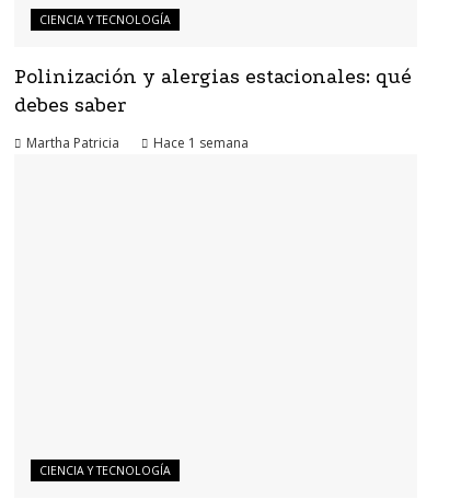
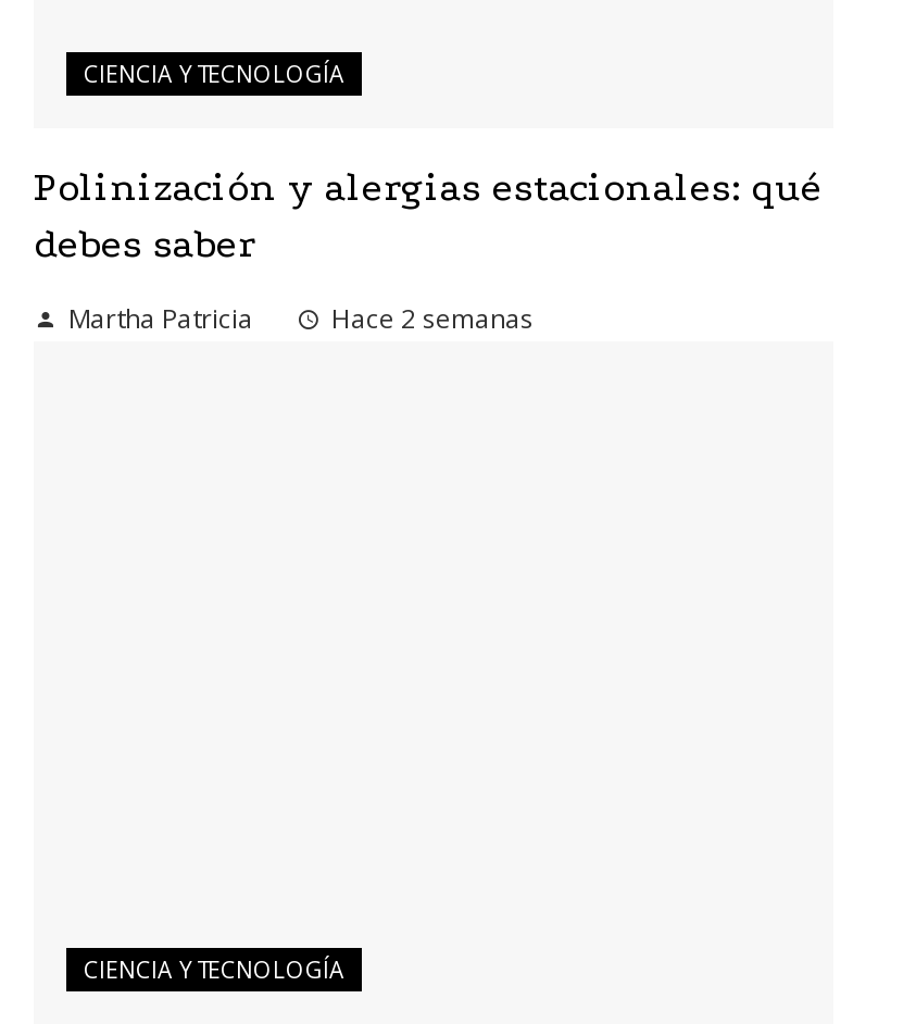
[153,134,249,153] Hace 1 semana -> [331,301,534,338] Hace 2 semanas

